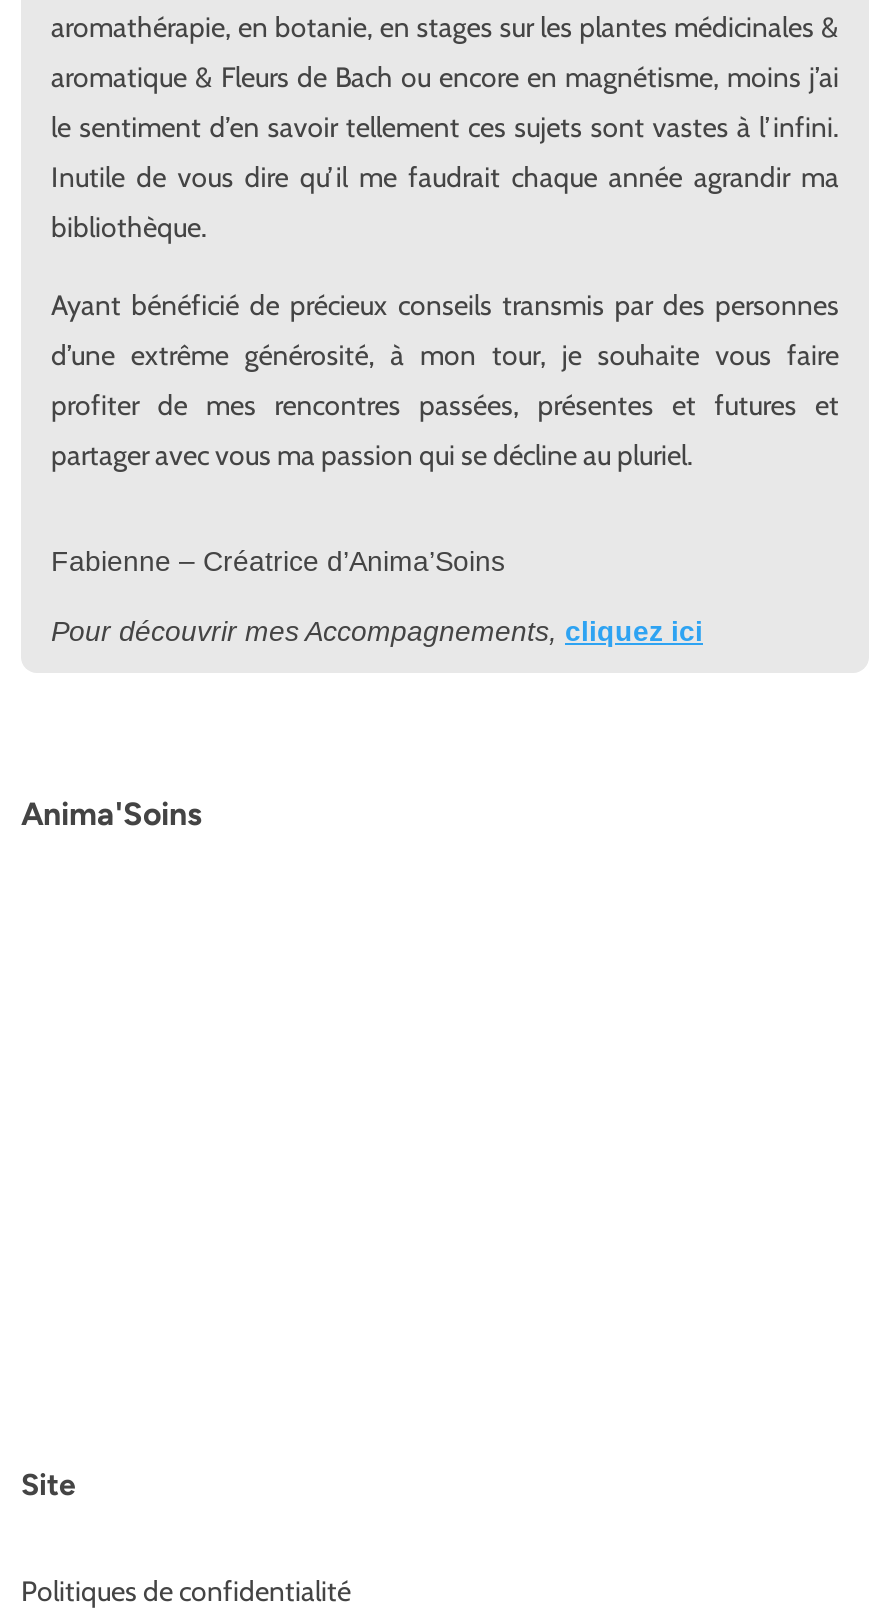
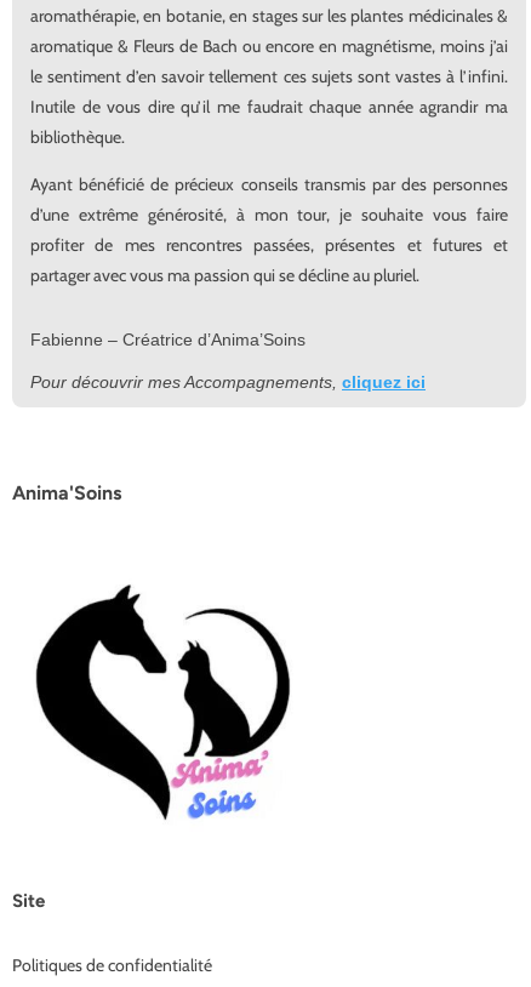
none -> [35,583,291,821] [image]

